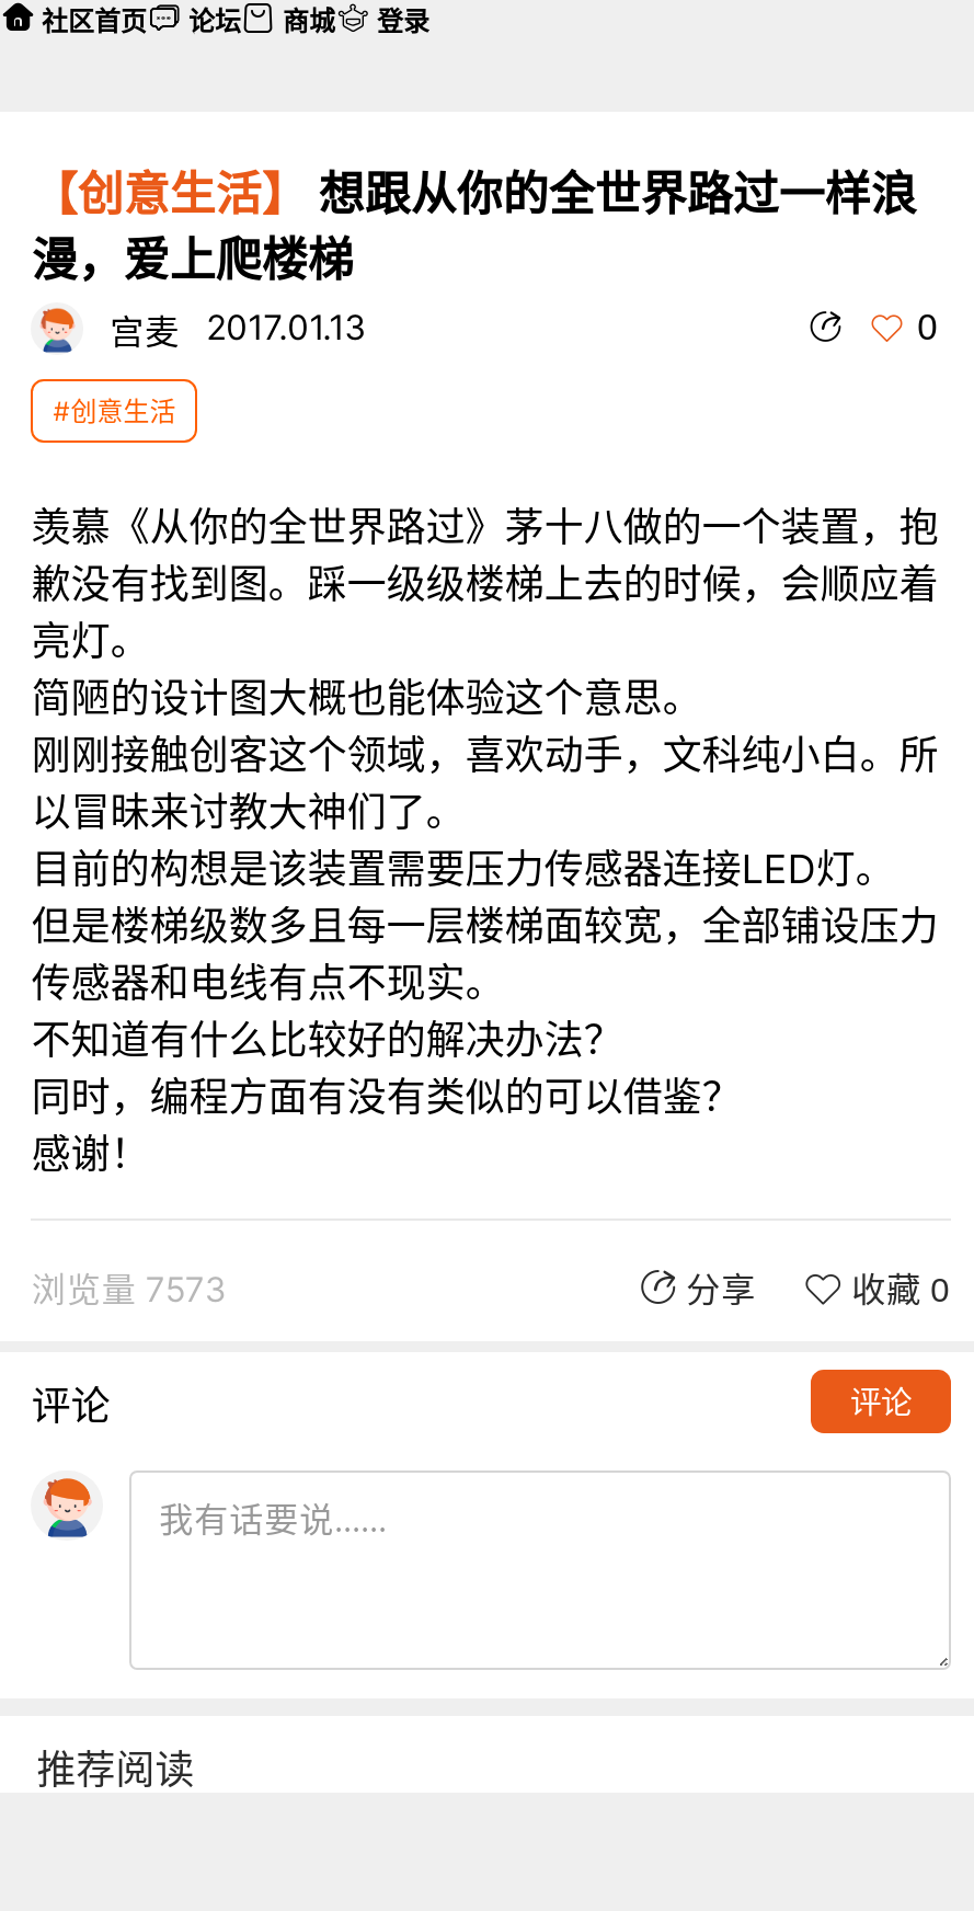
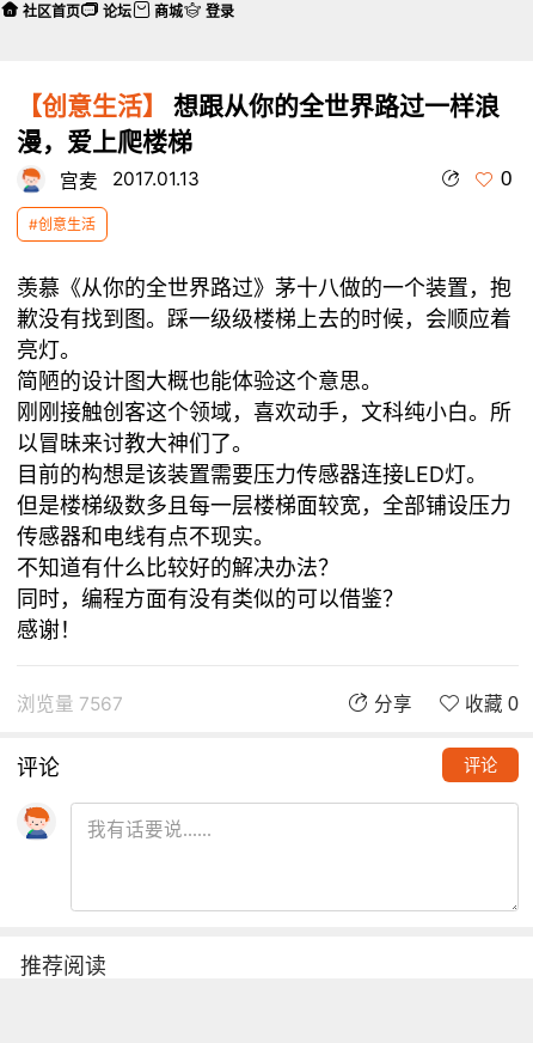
[31,1269,226,1311] 浏览量 7573 -> [17,693,123,715] 浏览量 7567

